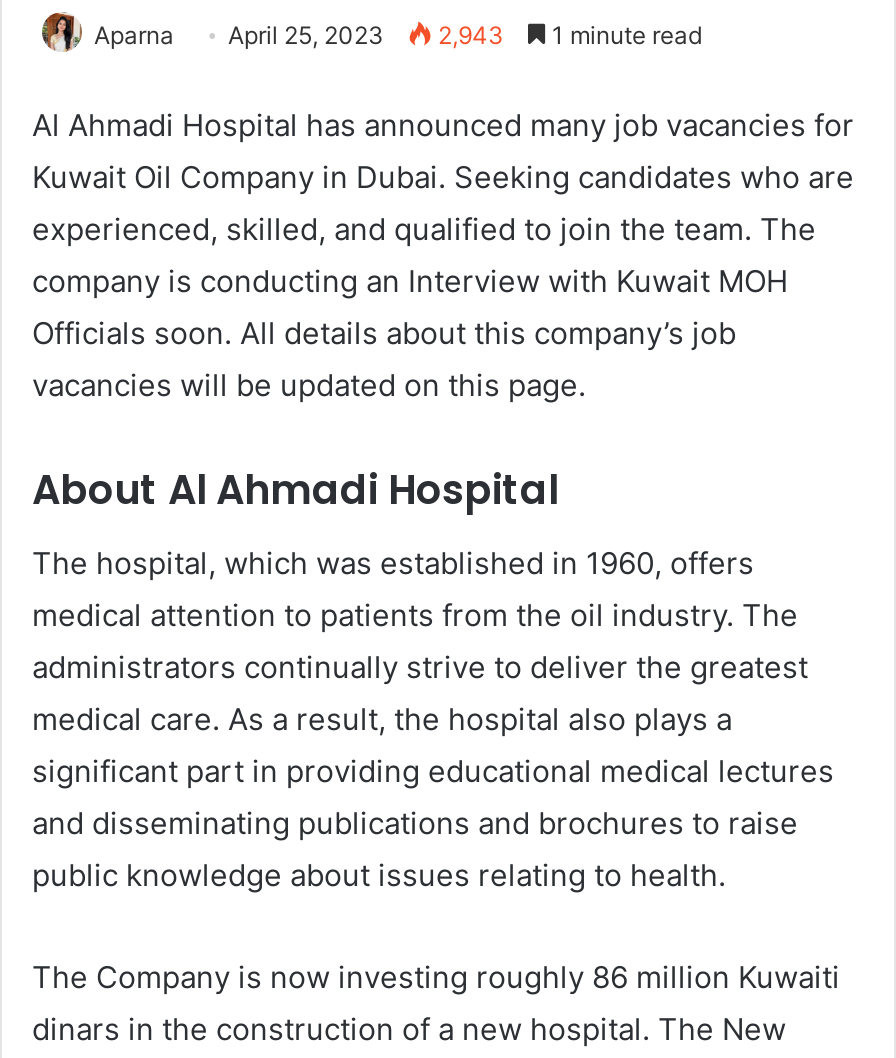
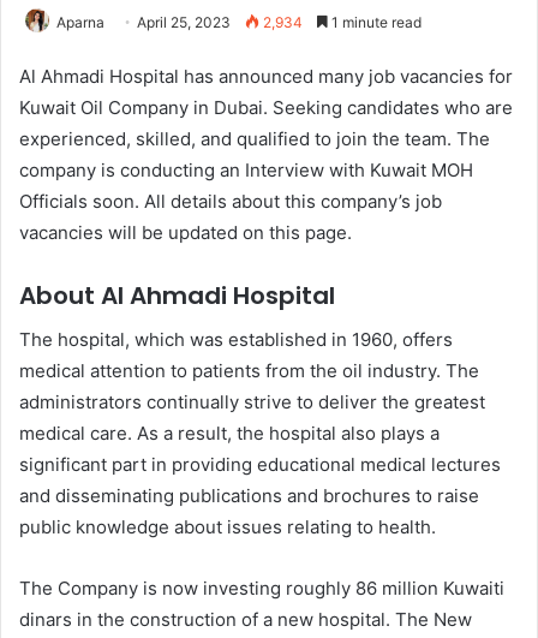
[94,20,702,50] Aparna April 25, 2023 2,943 1 minute read -> [56,13,422,31] Aparna April 25, 2023 2,934 1 minute read

